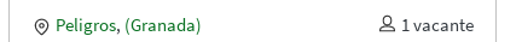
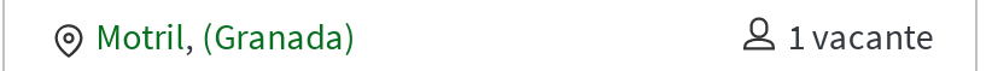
[55,13,201,36] Peligros, (Granada) -> [96,14,356,59] Motril, (Granada)

